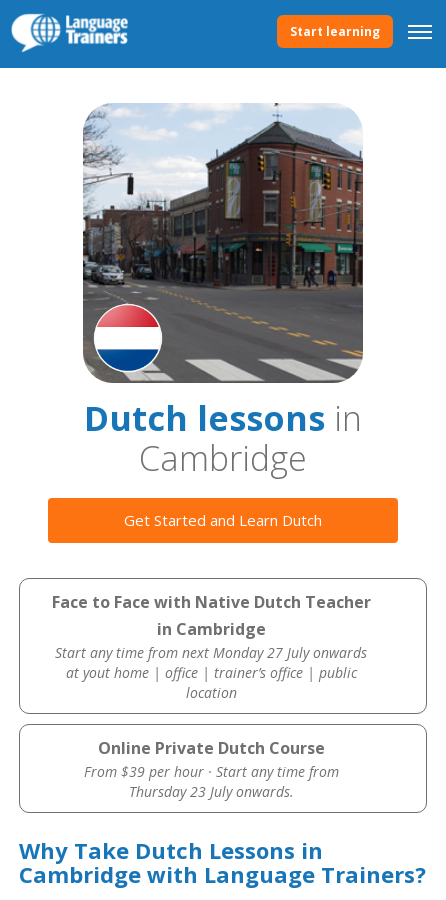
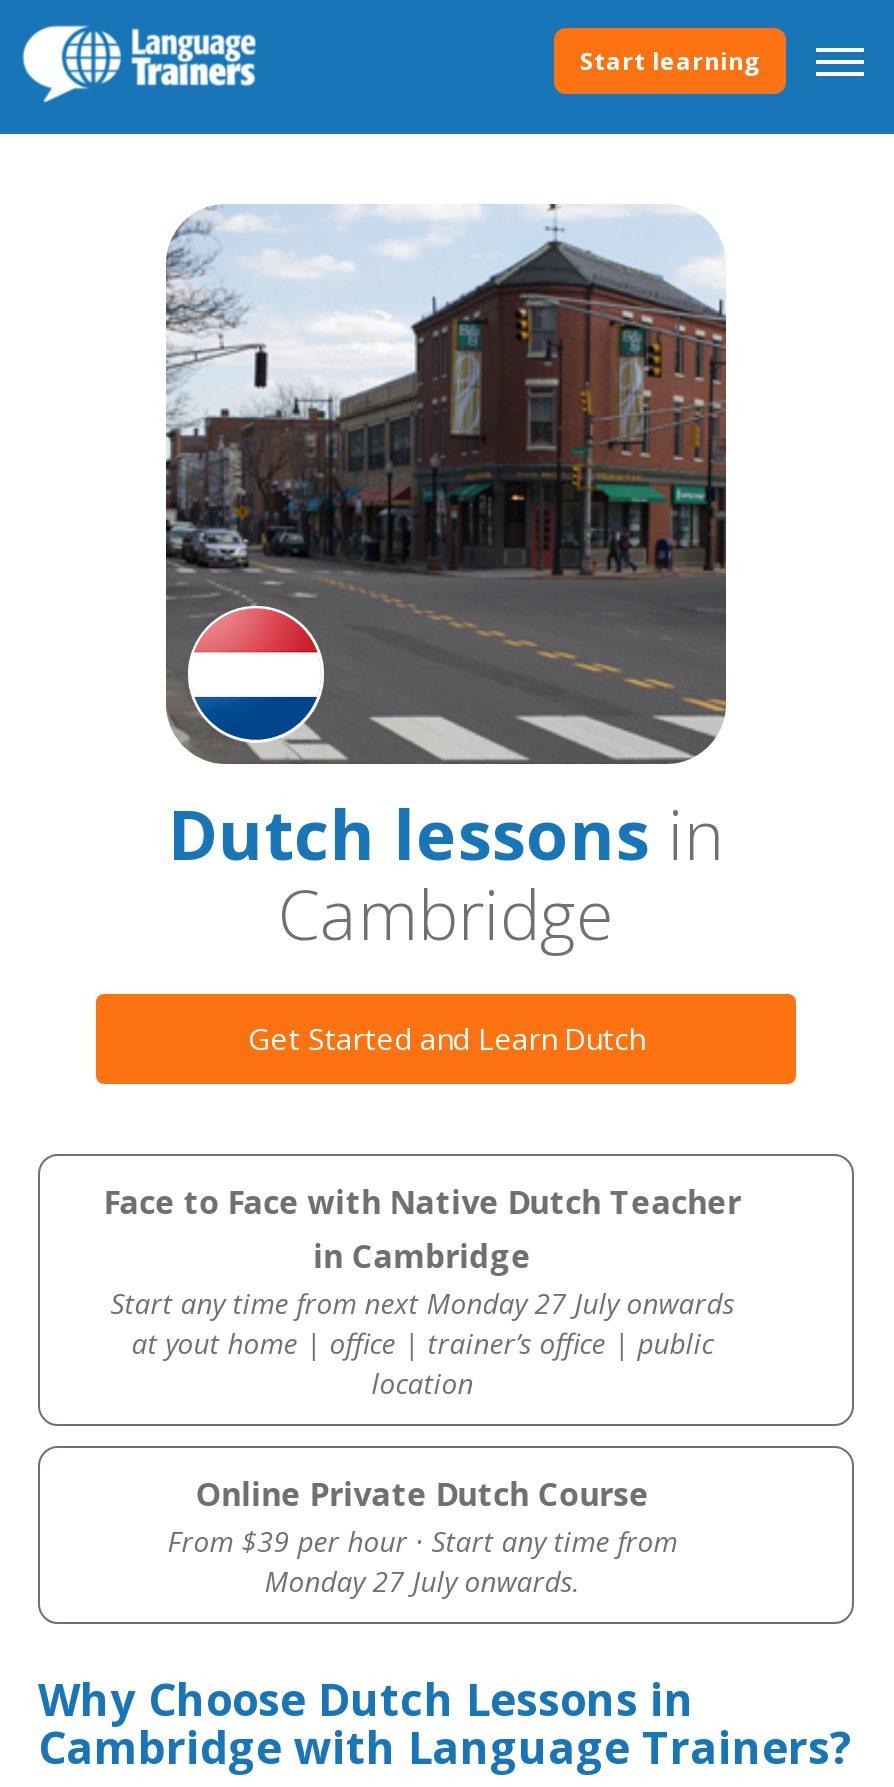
[129,782,294,801] Thursday 23 July onwards. -> [264,1562,580,1600] Monday 27 July onwards.
[19,835,323,865] Why Take Dutch Lessons in -> [38,1668,694,1728] Why Choose Dutch Lessons in

